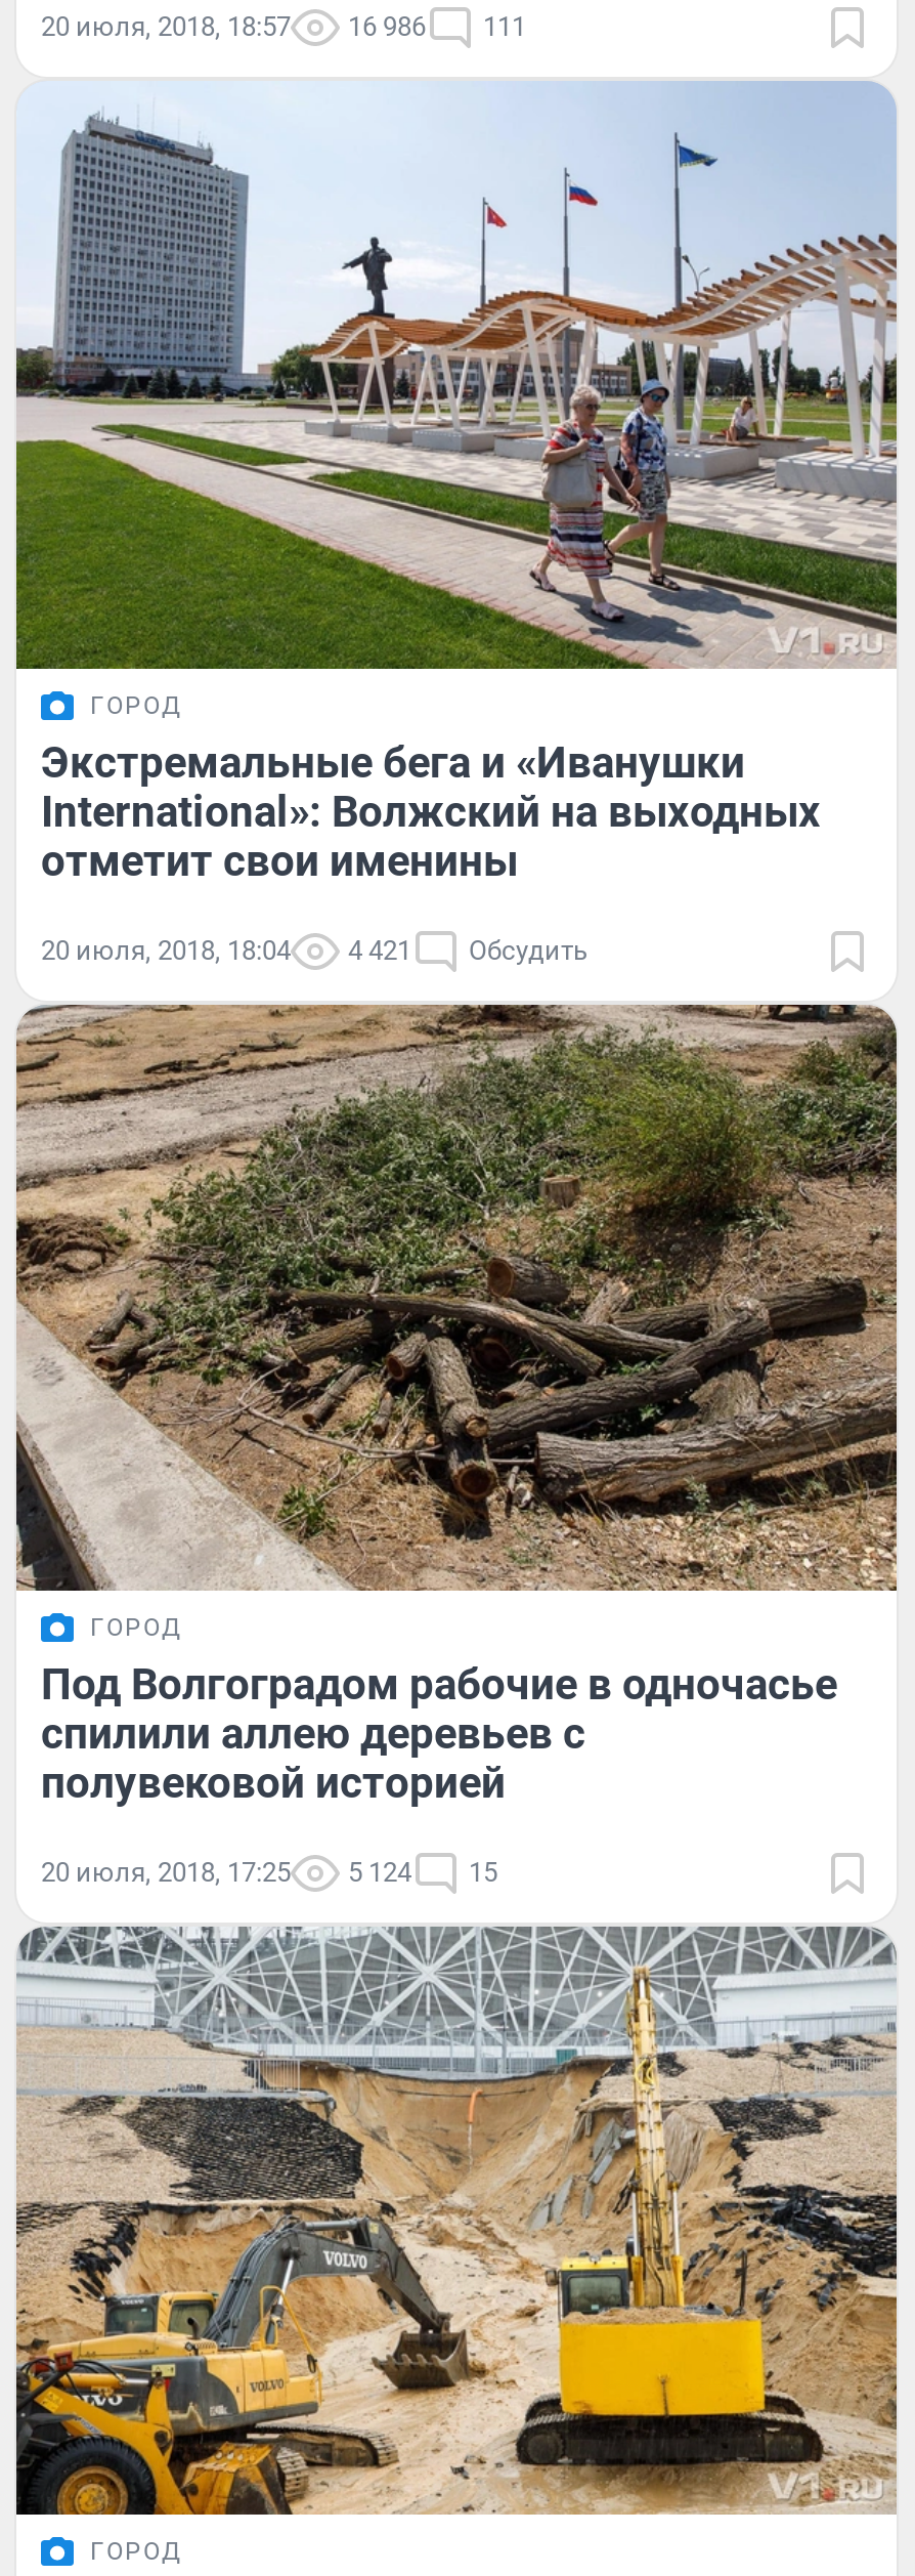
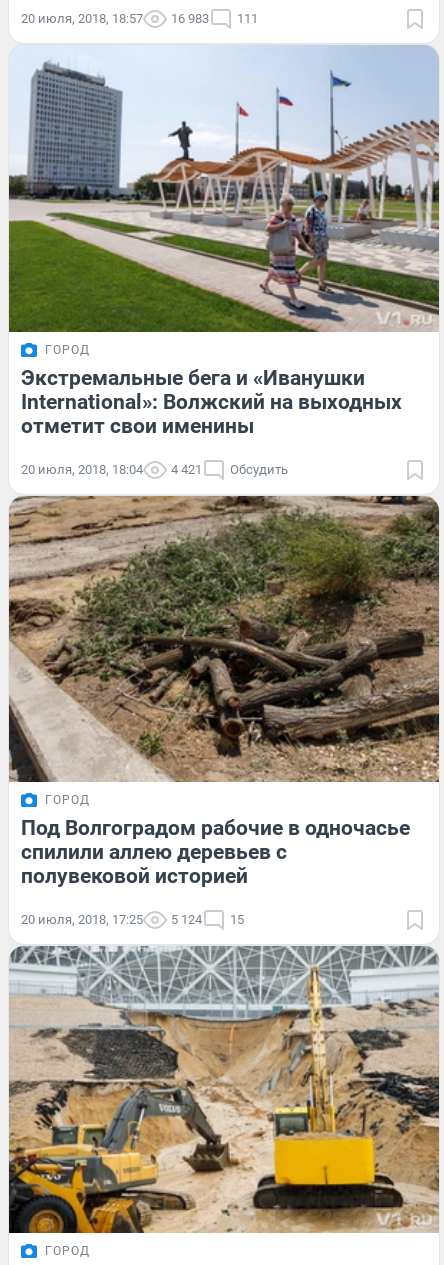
[41,11,526,42] 20 июля, 2018, 18:57 16 986 111 -> [21,11,258,26] 20 июля, 2018, 18:57 16 983 111

